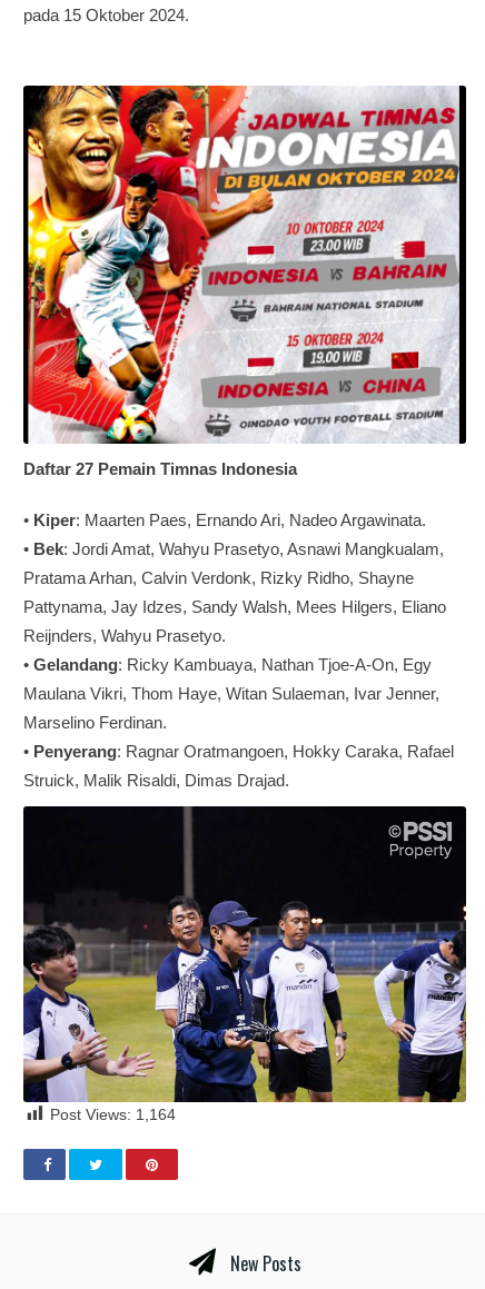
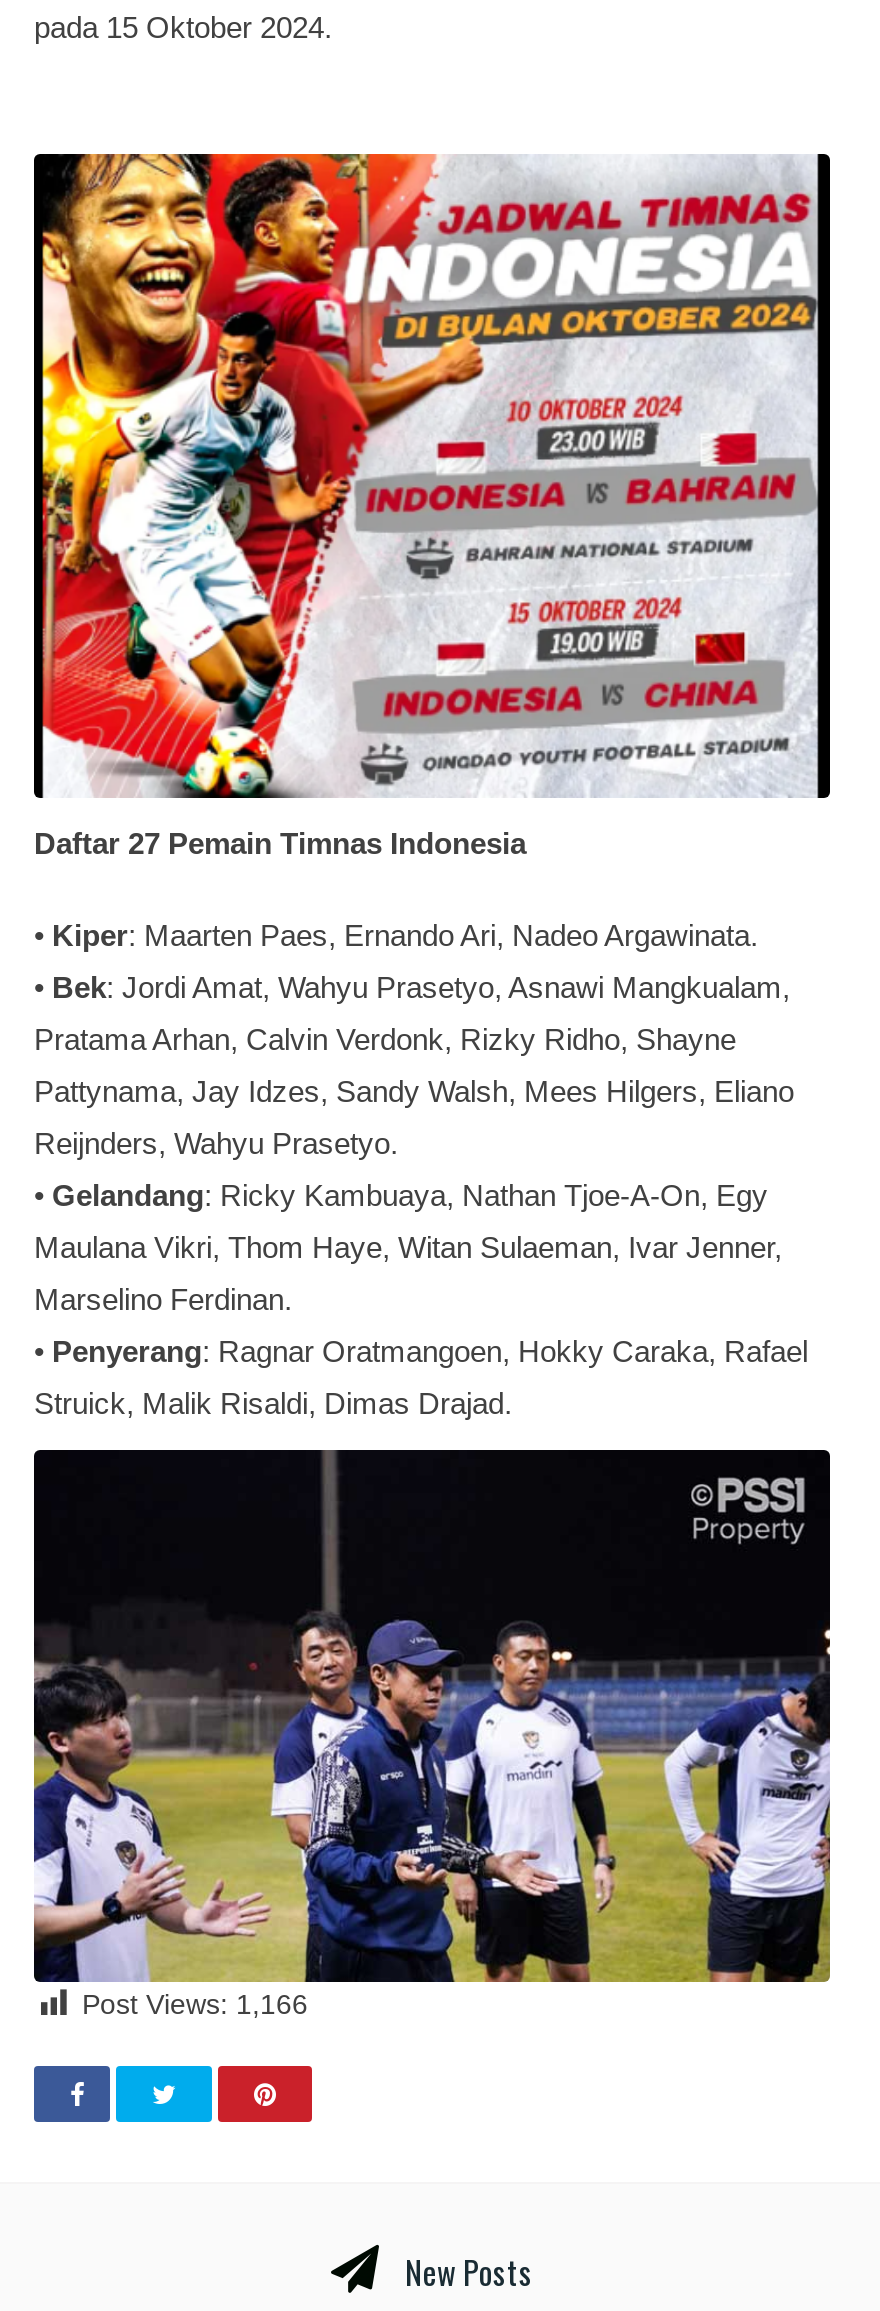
[50,1105,176,1123] Post Views: 1,164 -> [82,1988,308,2020] Post Views: 1,166

